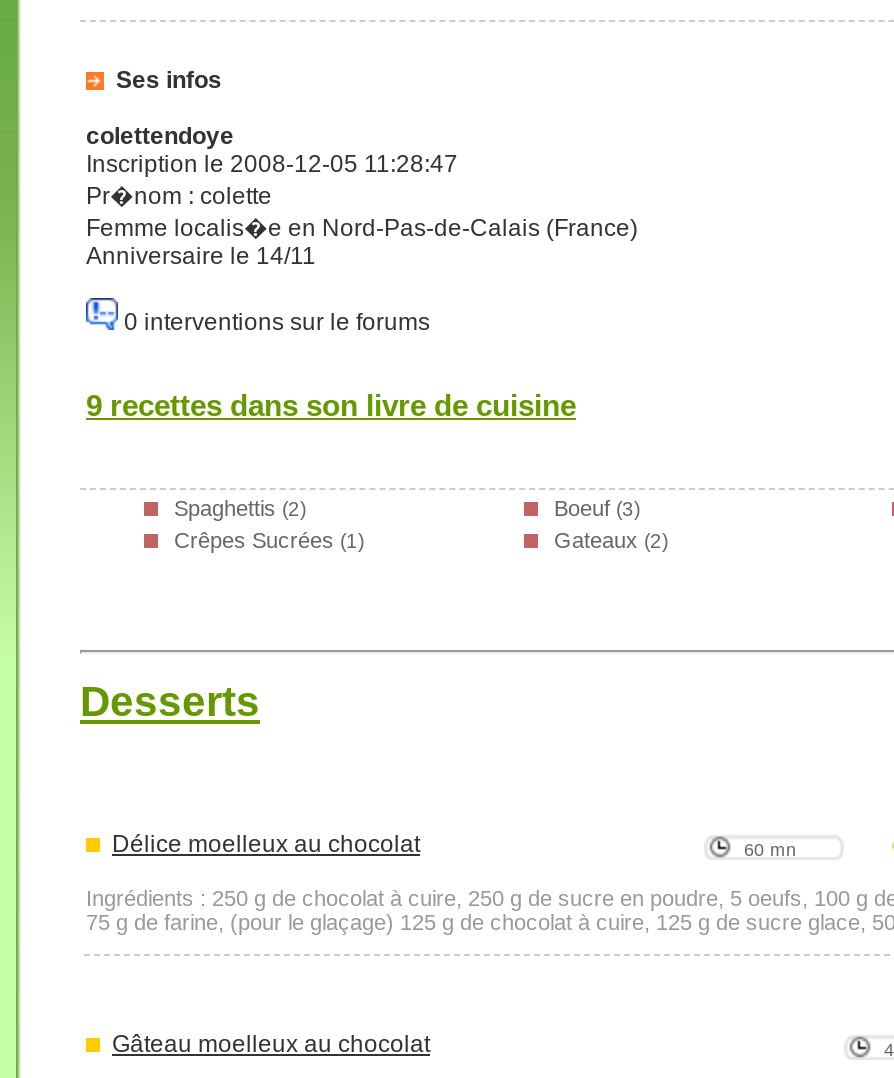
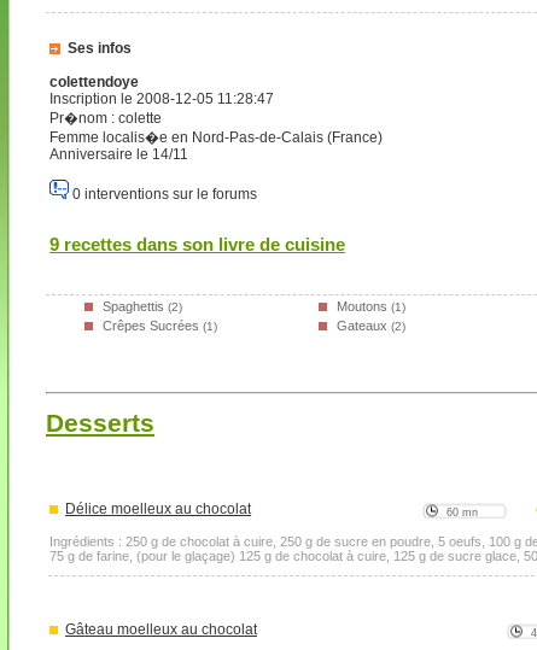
[554,496,640,520] Boeuf (3) -> [337,299,405,314] Moutons (1)

